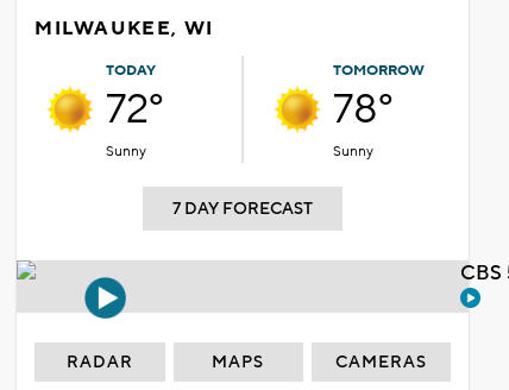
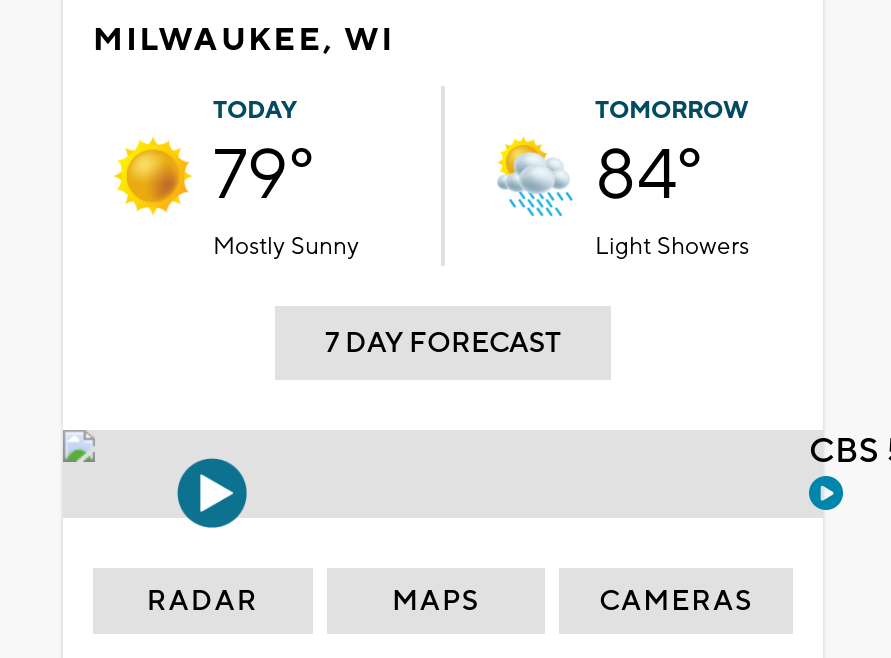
[106,83,164,160] 72° | Sunny -> [213,131,359,261] 79° | Mostly Sunny
[274,83,394,160] [image] | 78° | Sunny -> [497,131,749,261] [image] | 84° | Light Showers

